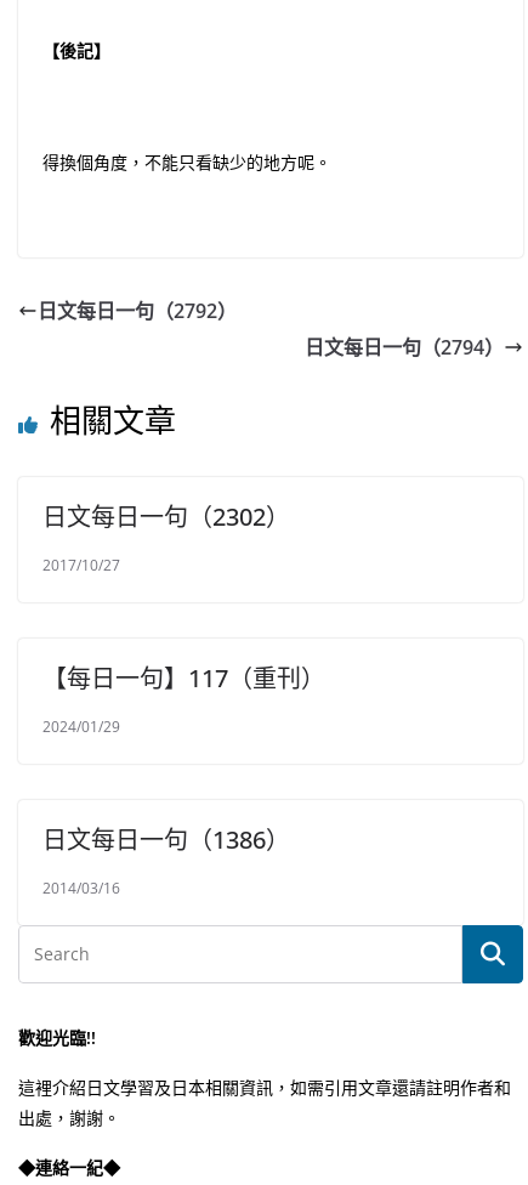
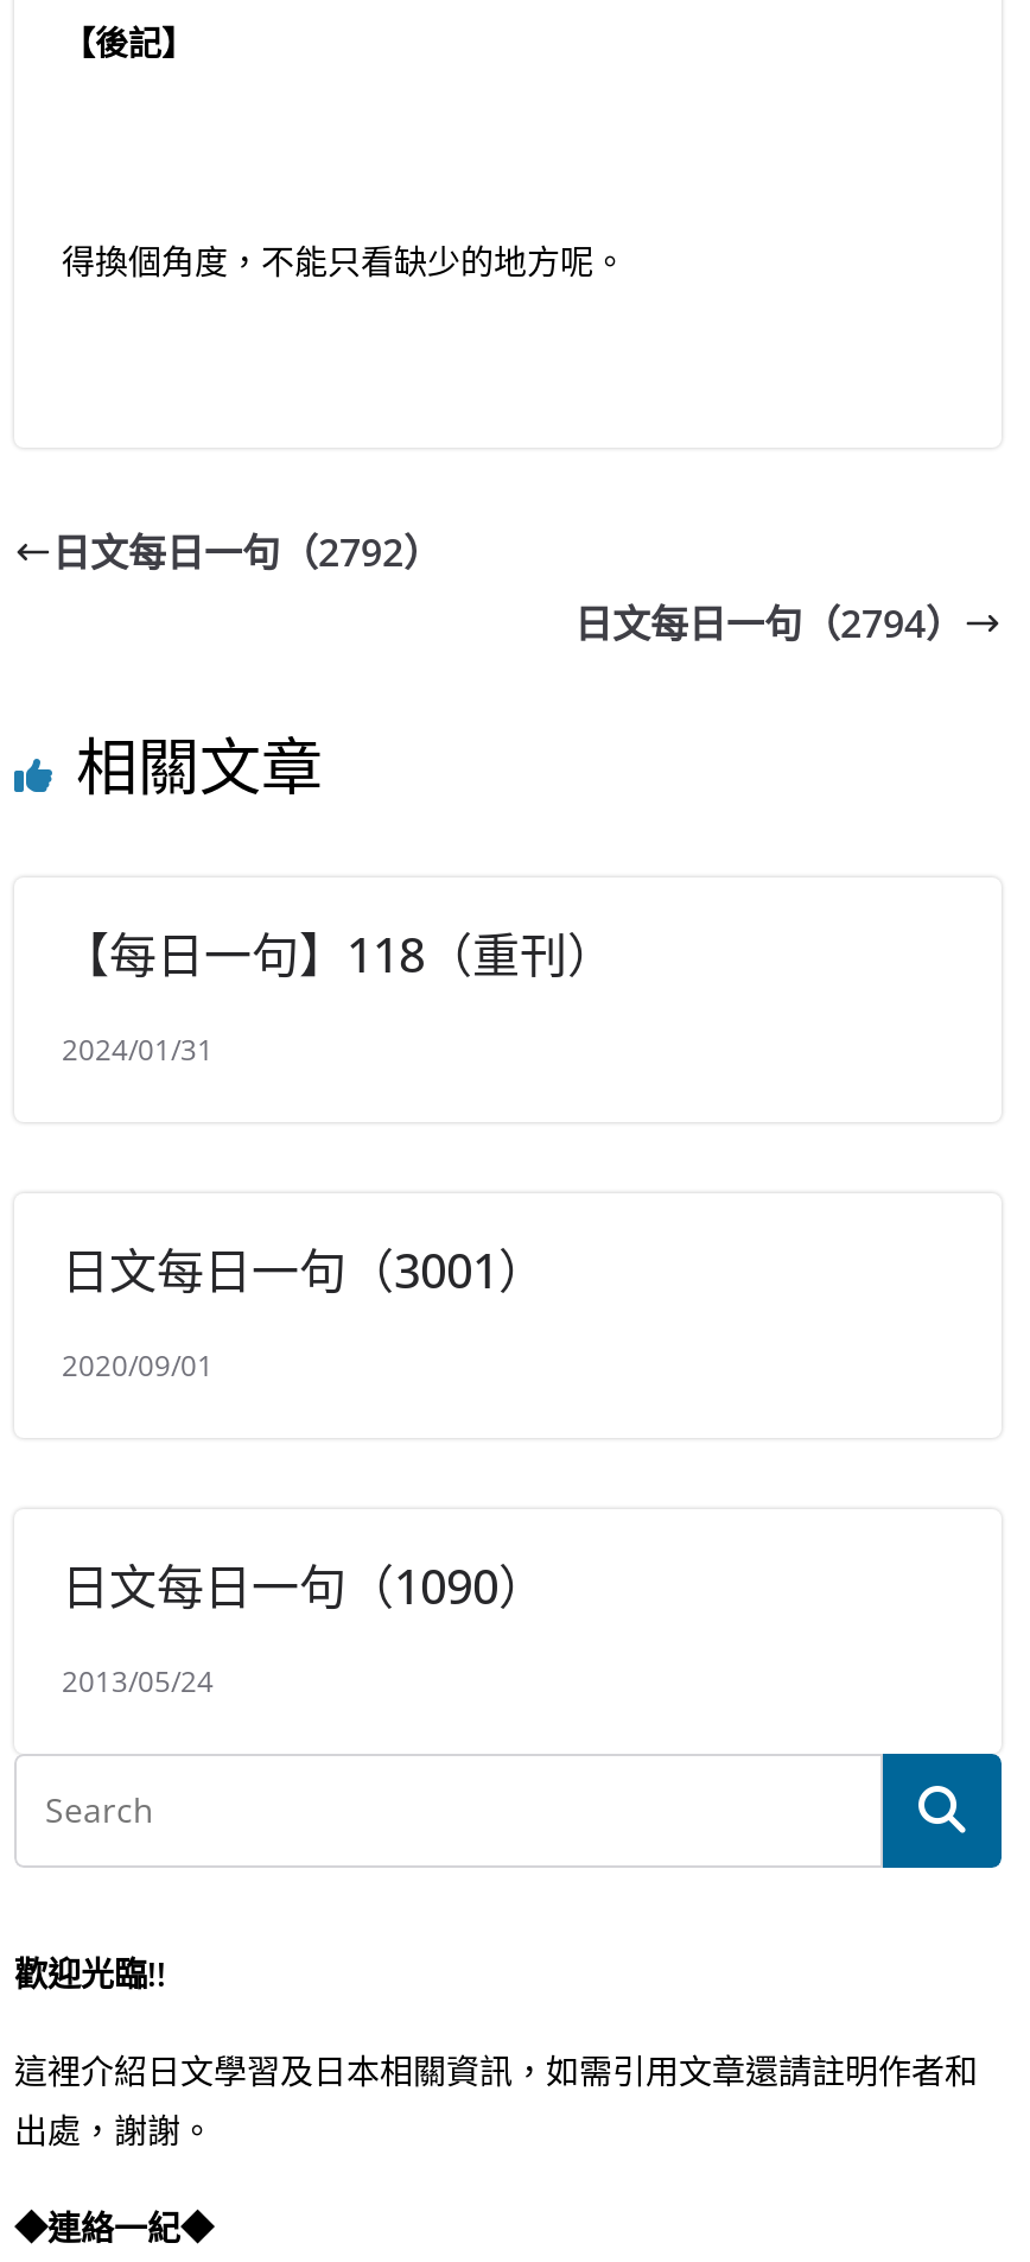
[42,500,290,533] 日文每日一句（2302） -> [62,923,615,987] 【每日一句】118（重刊）
[42,555,120,576] 2017/10/27 -> [62,1029,214,1070] 2024/01/31
[42,662,325,694] 【每日一句】117（重刊） -> [62,1238,546,1303] 日文每日一句（3001）
[42,716,120,737] 2024/01/29 -> [62,1345,214,1386] 2020/09/01
[42,823,290,856] 日文每日一句（1386） -> [62,1554,546,1618] 日文每日一句（1090）
[42,878,120,898] 2014/03/16 -> [62,1661,214,1702] 2013/05/24

